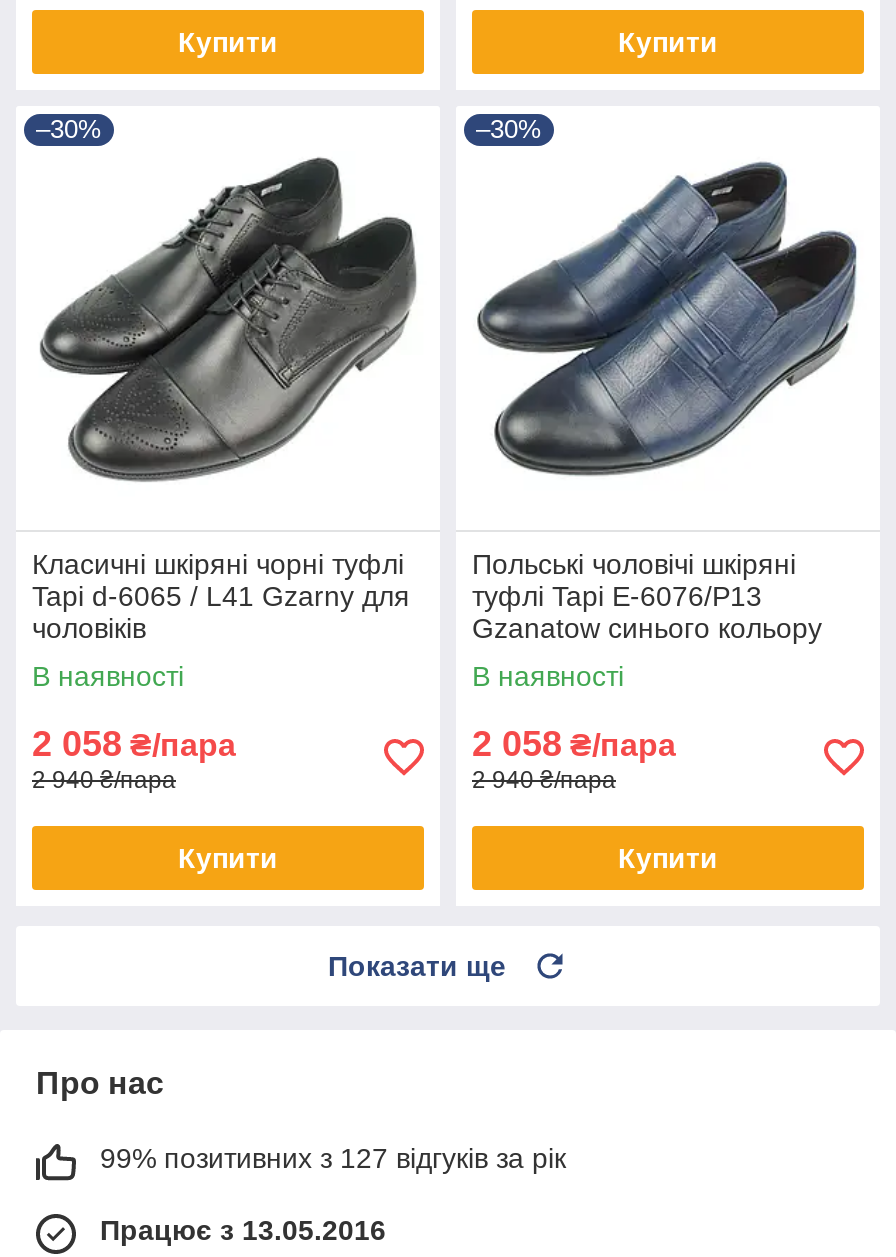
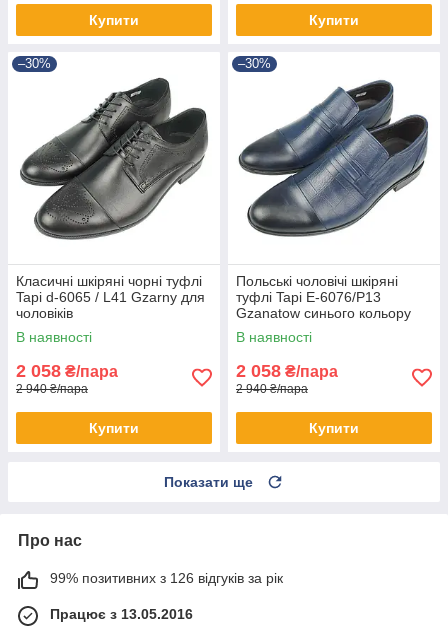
[100,1142,566,1174] 99% позитивних з 127 відгуків за рік -> [50,570,283,586] 99% позитивних з 126 відгуків за рік

